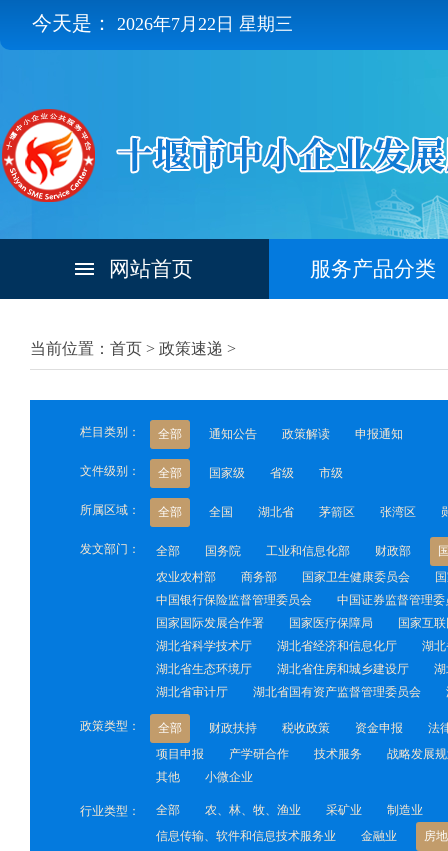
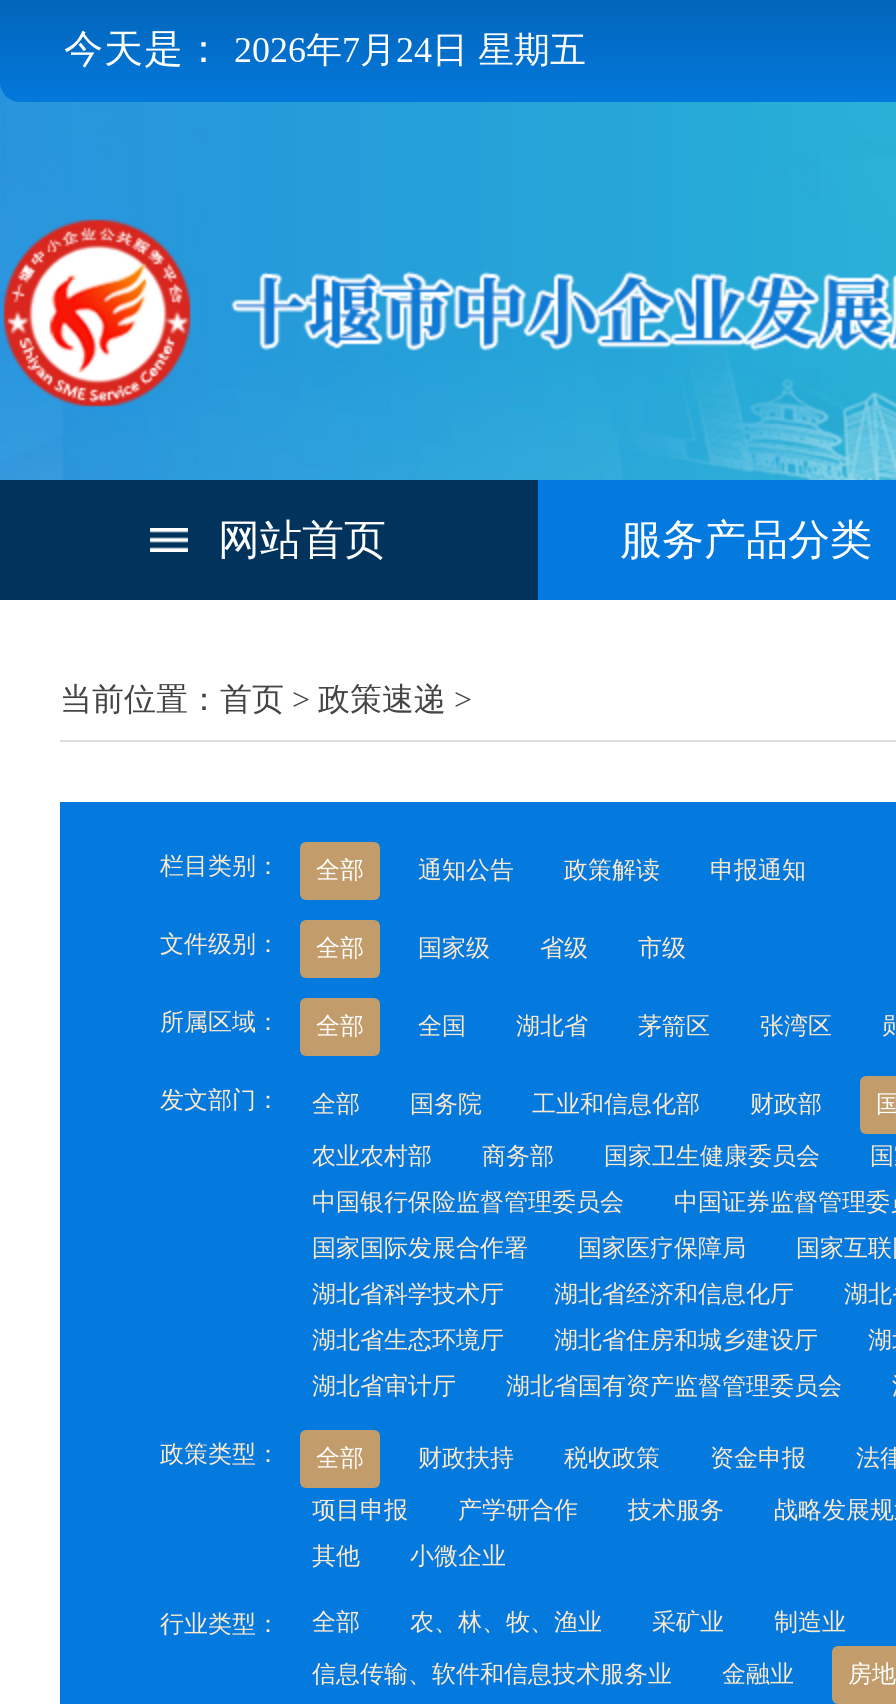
[32,13,293,34] 今天是：2026年7月22日 星期三 -> [64,28,586,70] 今天是：2026年7月24日 星期五

